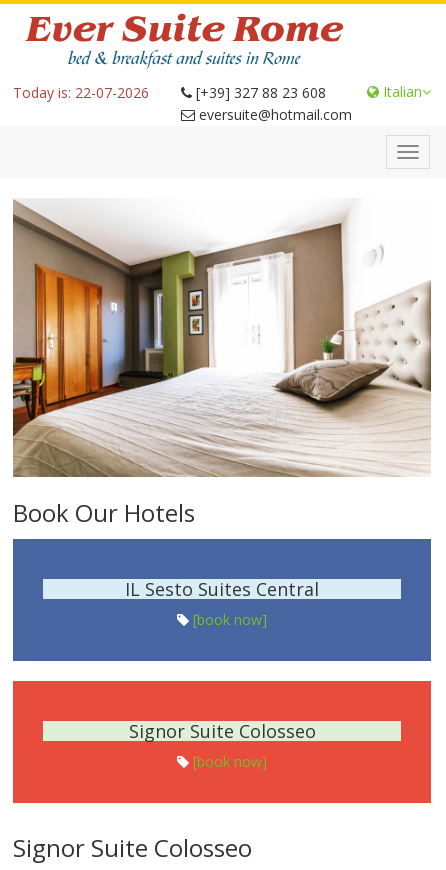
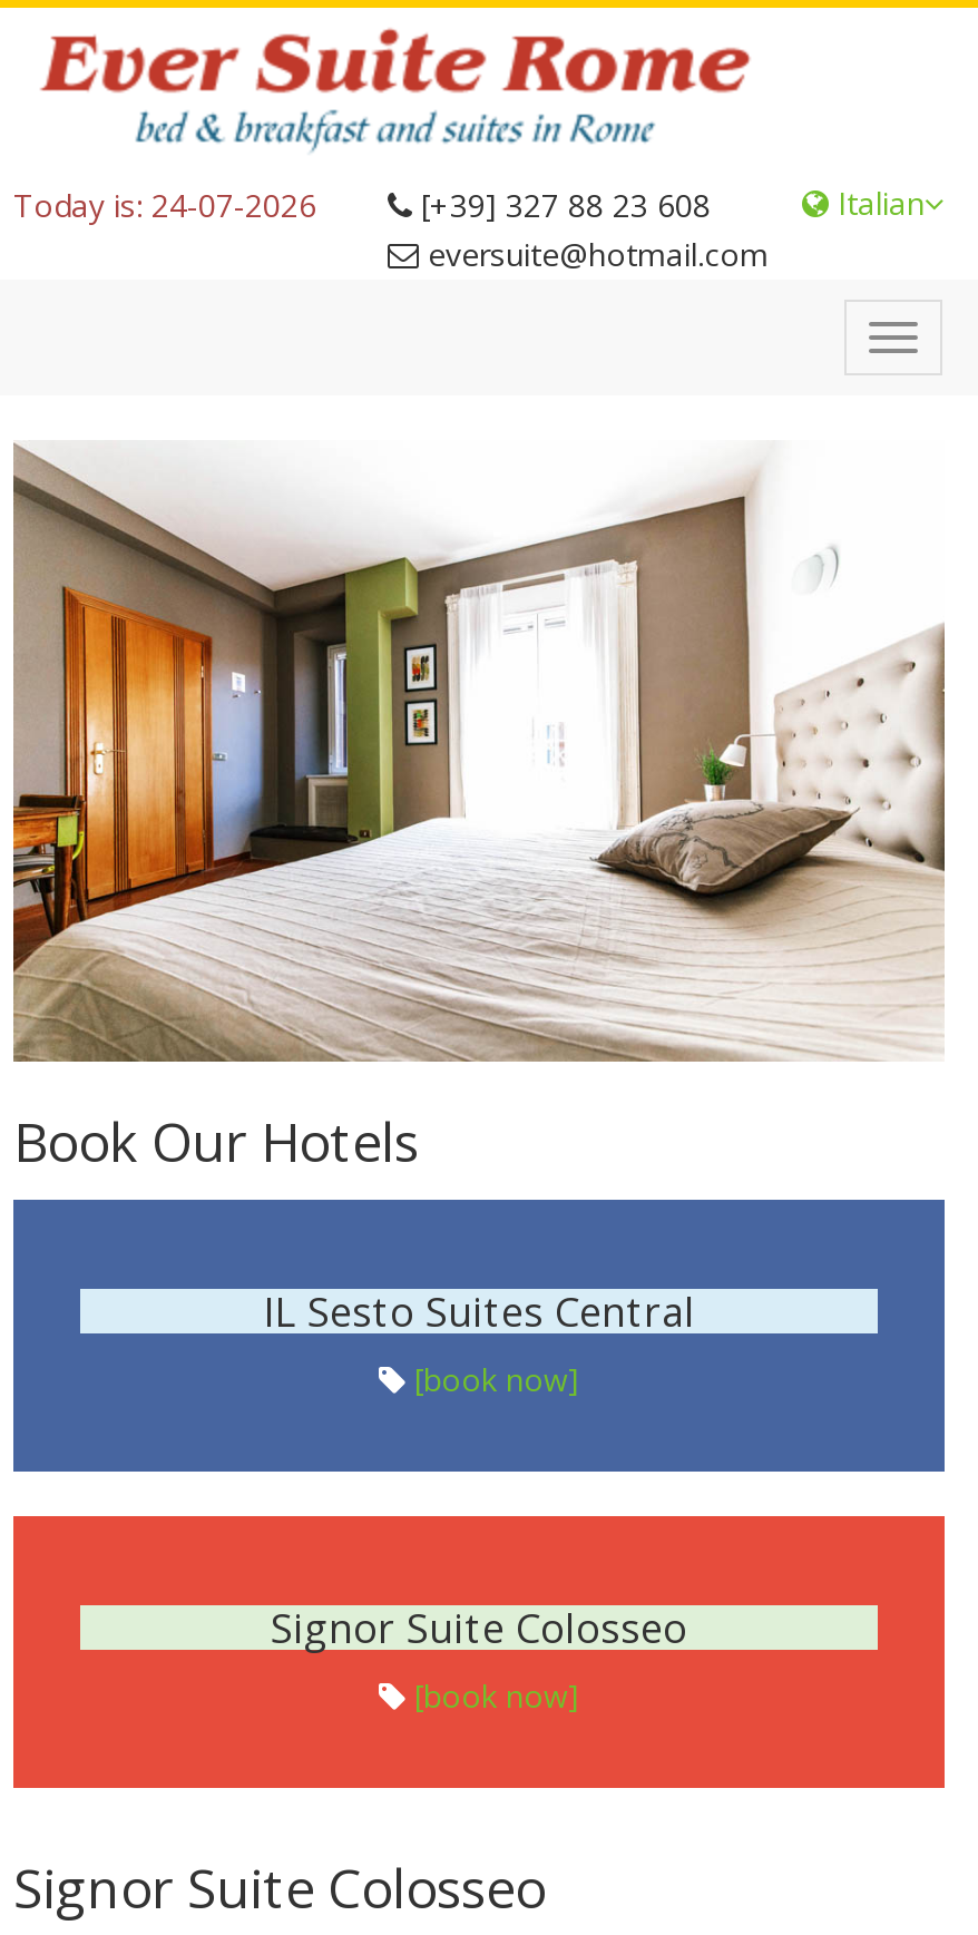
[13,83,149,102] Today is: 22-07-2026 -> [13,184,316,226] Today is: 24-07-2026

